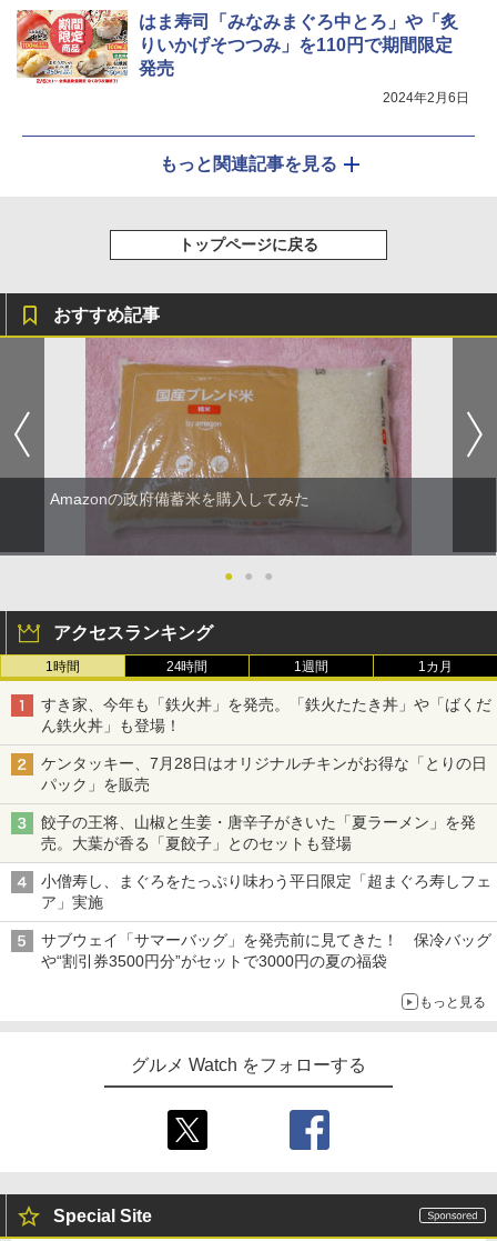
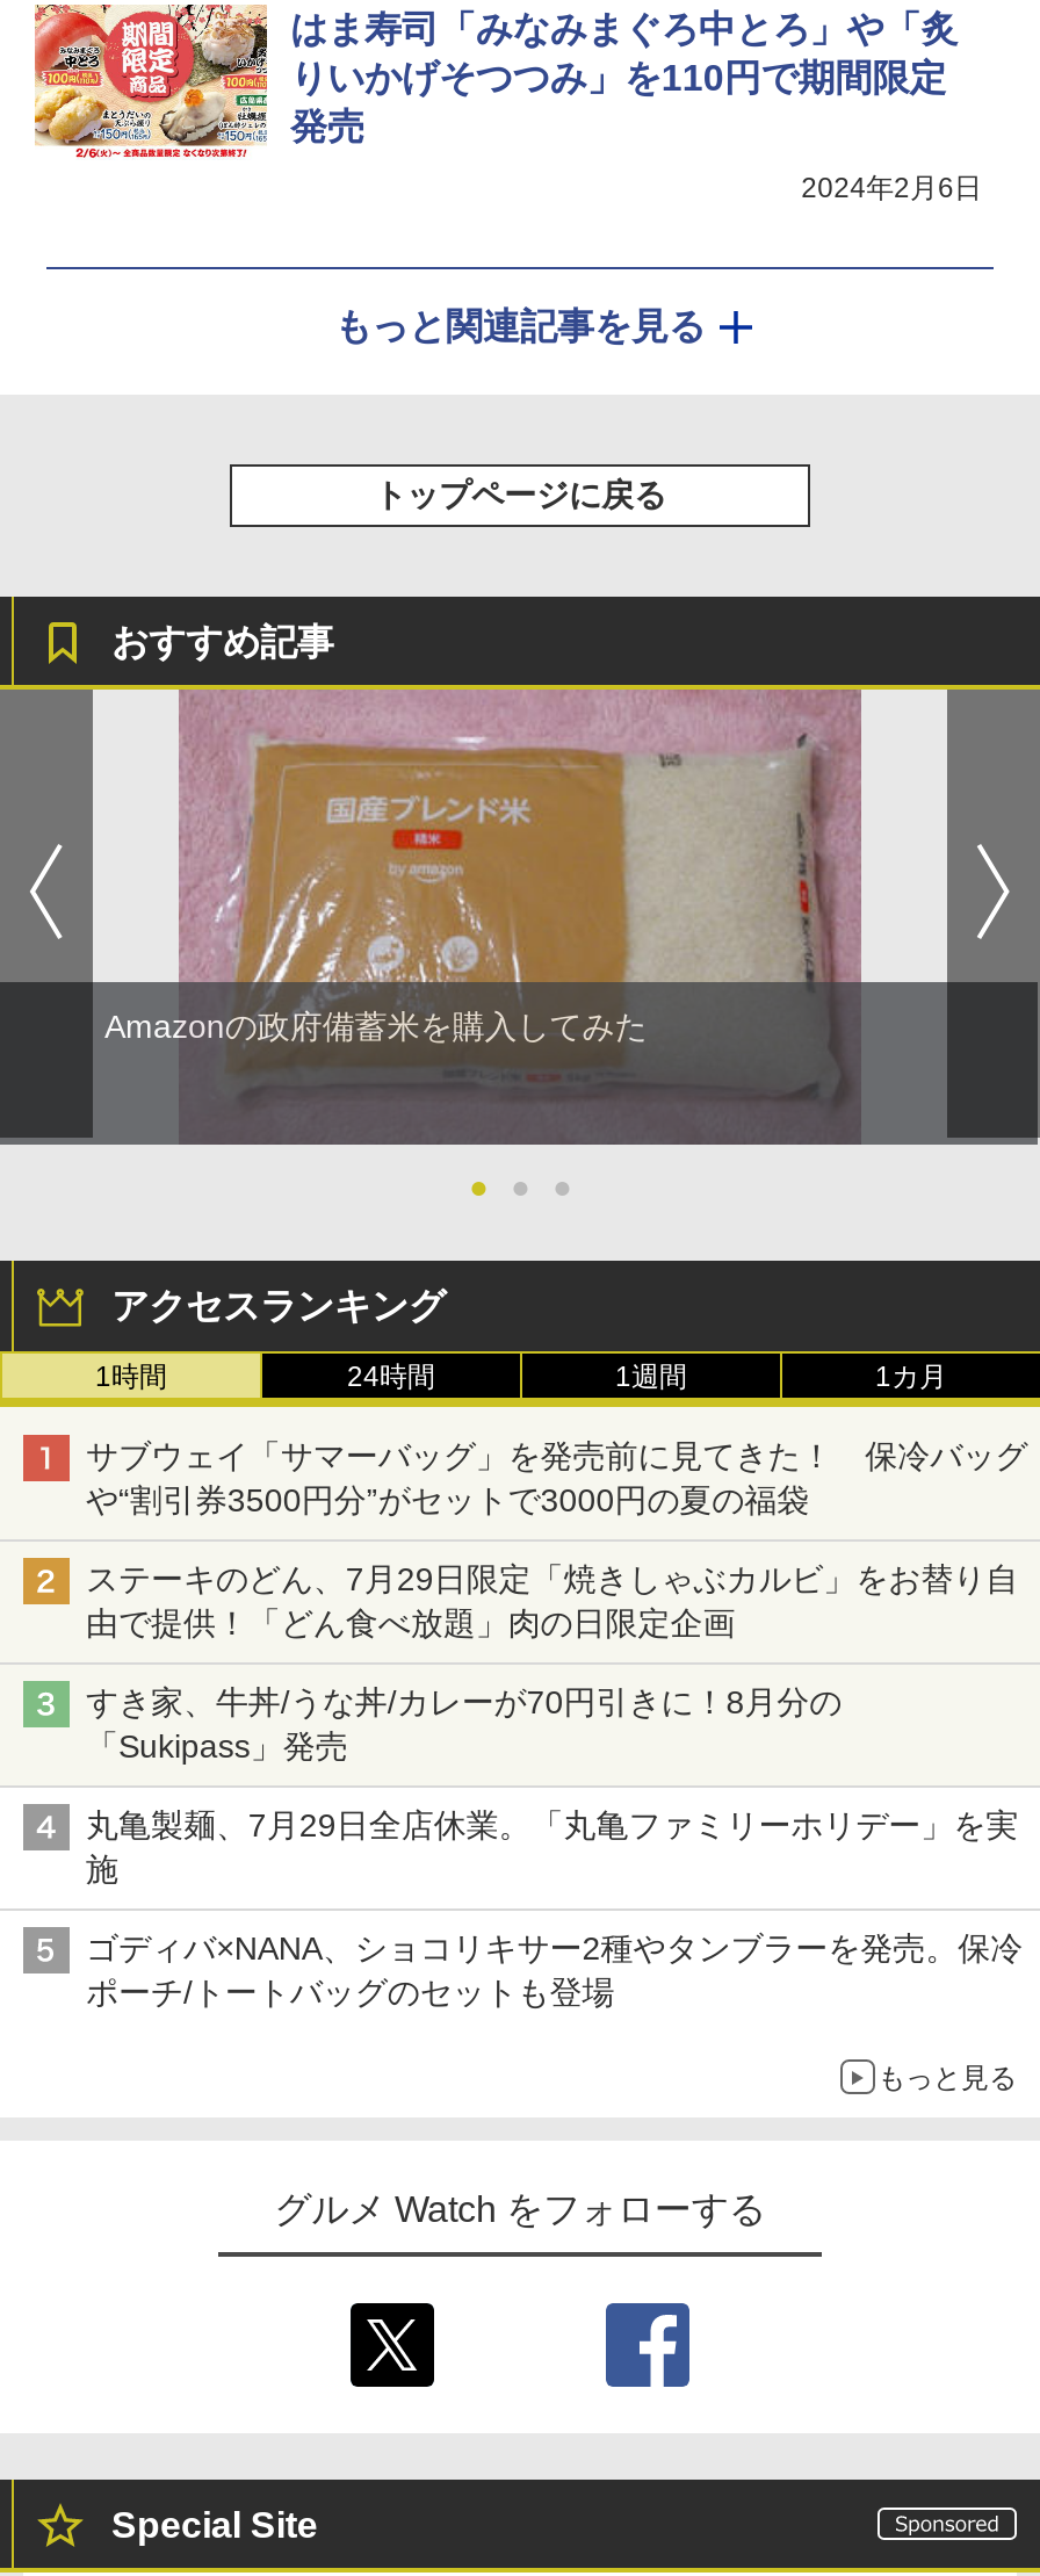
[41,696,491,911] すき家、今年も「鉄火丼」を発売。「鉄火たたき丼」や「ばくだ | ん鉄火丼」も登場！ | ケンタッキー、7月28日はオリジナルチキンがお得な「とりの日 | パック」を販売 | 餃子の王将、山椒と生姜・唐辛子がきいた「夏ラーメン」を発 | 売。大葉が香る「夏餃子」とのセットも登場 | 小僧寿し、まぐろをたっぷり味わう平日限定「超まぐろ寿しフェ | ア」実施 -> none
moved [41,931,491,970] -> [86,1438,1027,1519]: サブウェイ「サマーバッグ」を発売前に見てきた！ 保冷バッグ | や“割引券3500円分”がセットで3000円の夏の福袋
none -> [86,1561,1023,2012] ステーキのどん、7月29日限定「焼きしゃぶカルビ」をお替り自 | 由で提供！「どん食べ放題」肉の日限定企画 | すき家、牛丼/うな丼/カレーが70円引きに！8月分の | 「Sukipass」発売 | 丸亀製麺、7月29日全店休業。「丸亀ファミリーホリデー」を実 | 施 | ゴディバ×NANA、ショコリキサー2種やタンブラーを発売。保冷 | ポーチ/トートバッグのセットも登場

